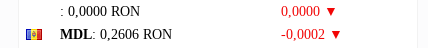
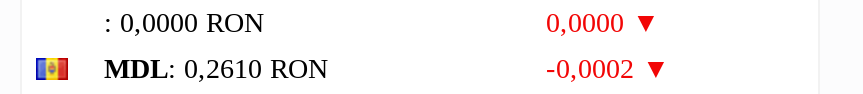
[60,27,172,42] MDL: 0,2606 RON -> [104,54,328,84] MDL: 0,2610 RON

